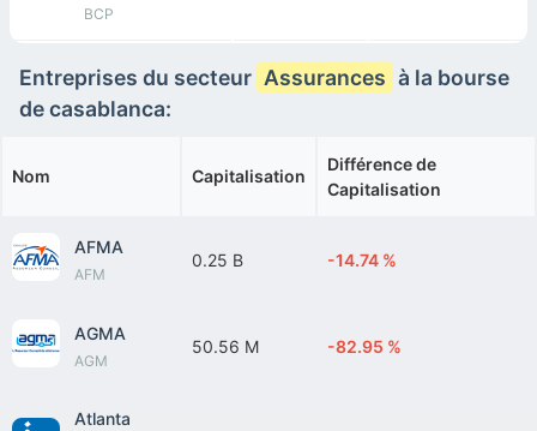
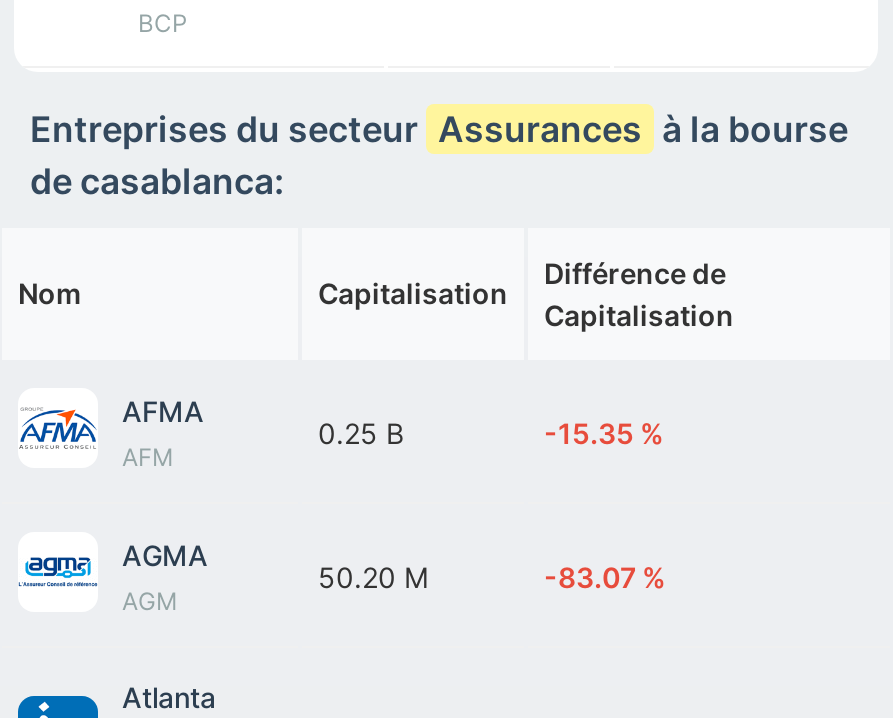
[327,250,397,270] -14.74 % -> [544,416,664,450] -15.35 %
[192,336,259,357] 50.56 M -> [318,560,428,594] 50.20 M
[327,336,402,357] -82.95 % -> [544,560,666,594] -83.07 %

